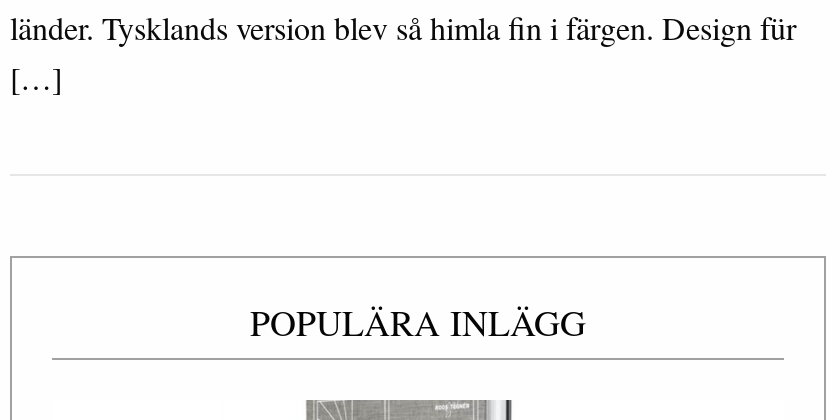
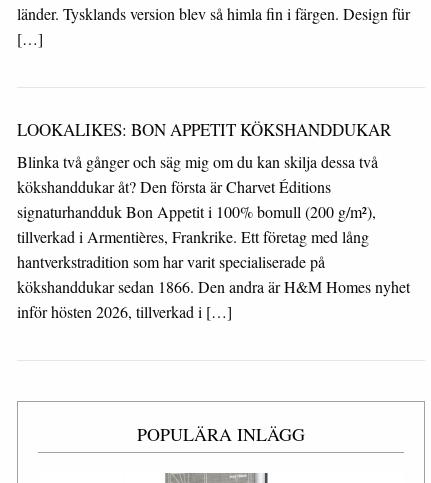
none -> [17,118,410,322] LOOKALIKES: BON APPETIT KÖKSHANDDUKAR | Blinka två gånger och säg mig om du kan skilja dessa två | kökshanddukar åt? Den första är Charvet Éditions | signaturhandduk Bon Appetit i 100% bomull (200 g/m²), | tillverkad i Armentières, Frankrike. Ett företag med lång | hantverkstradition som har varit specialiserade på | kökshanddukar sedan 1866. Den andra är H&M Homes nyhet | inför hösten 2026, tillverkad i […]

